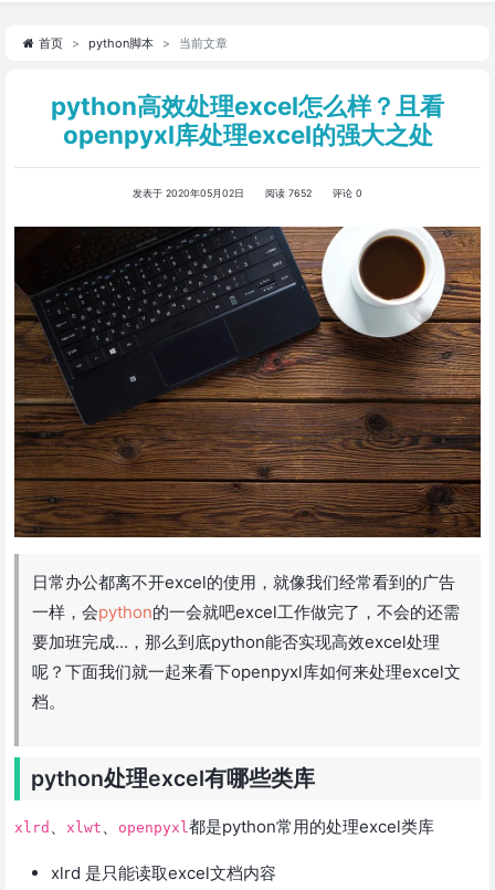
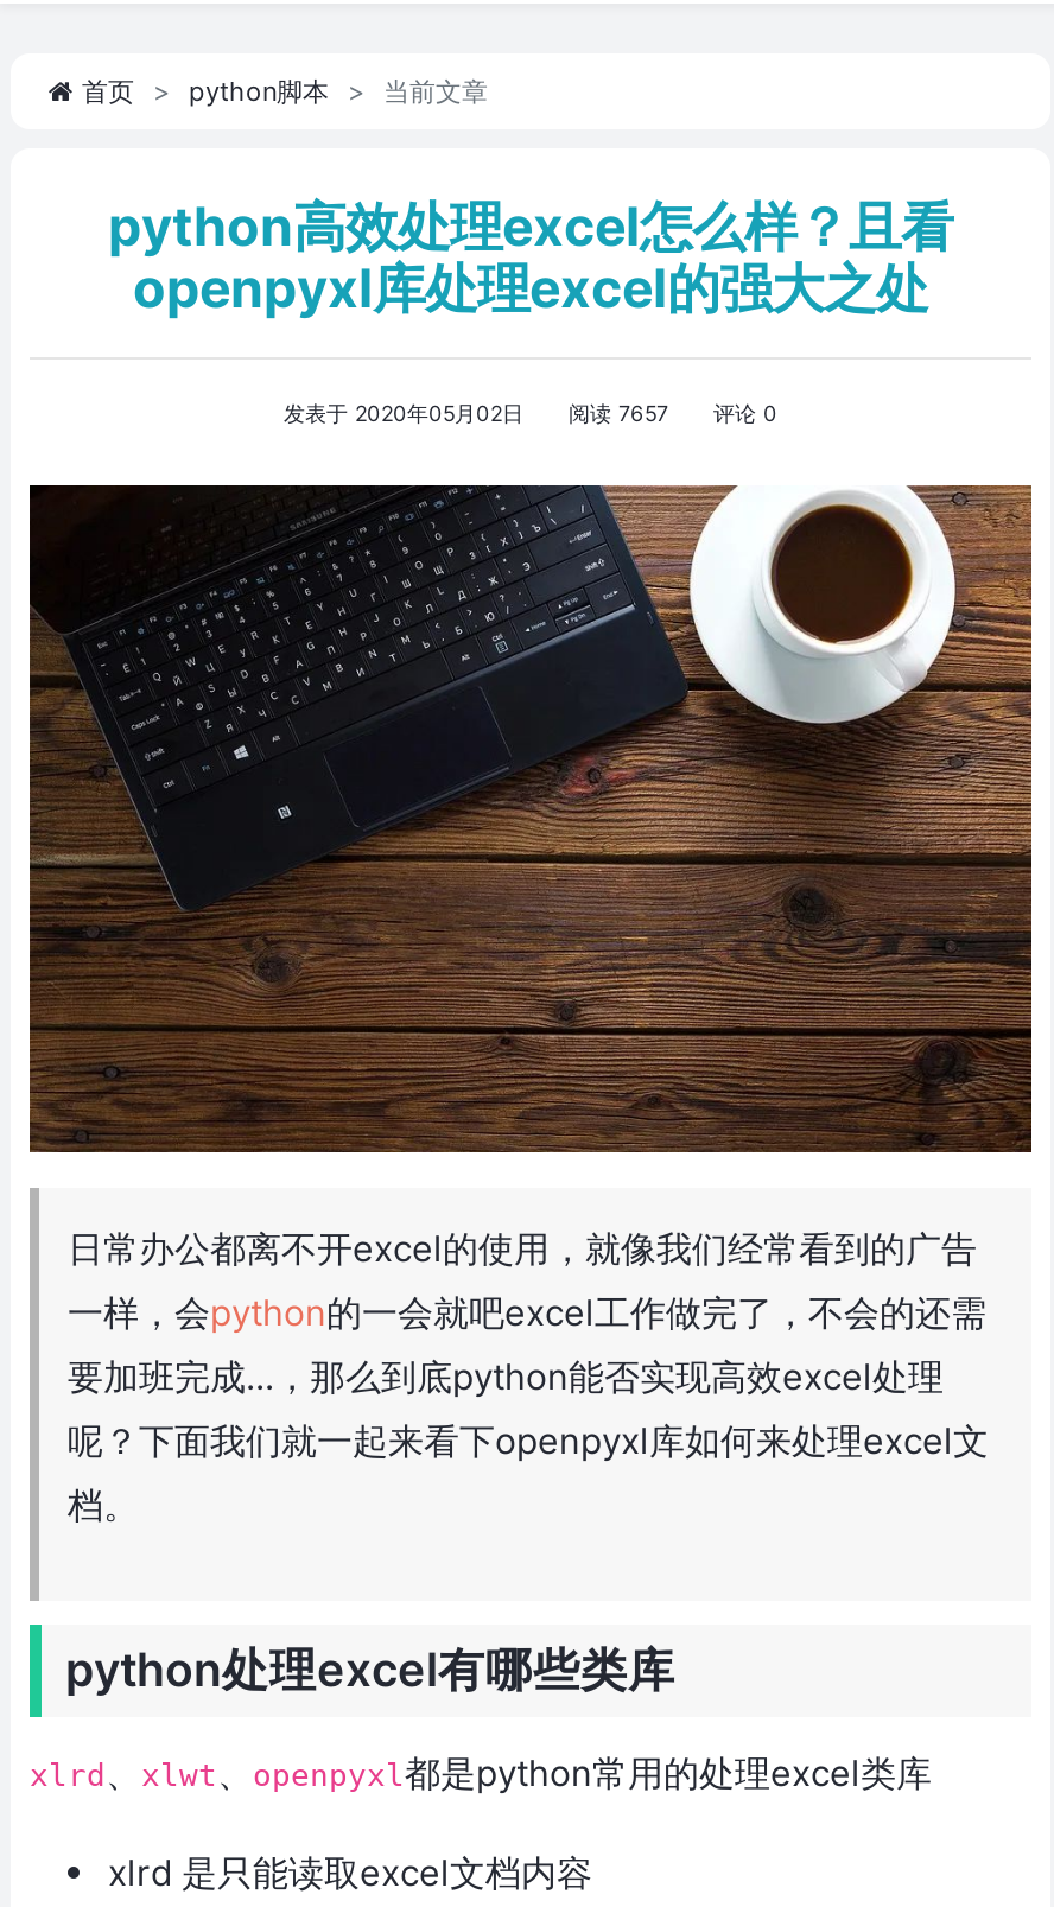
[133,187,362,199] 发表于 2020年05月02日 阅读 7652 评论 0 -> [284,399,777,426] 发表于 2020年05月02日 阅读 7657 评论 0

